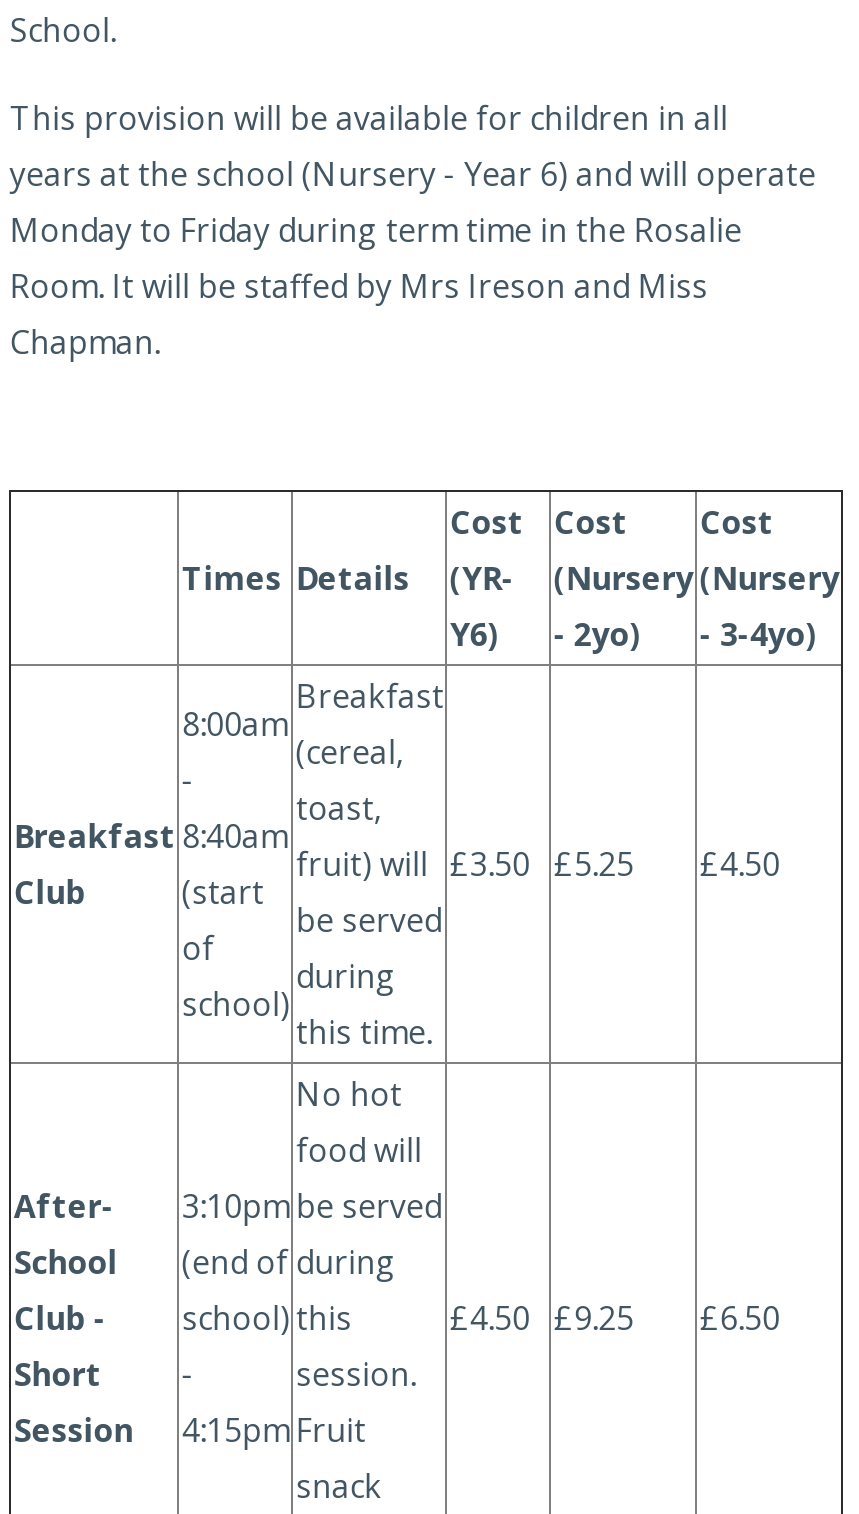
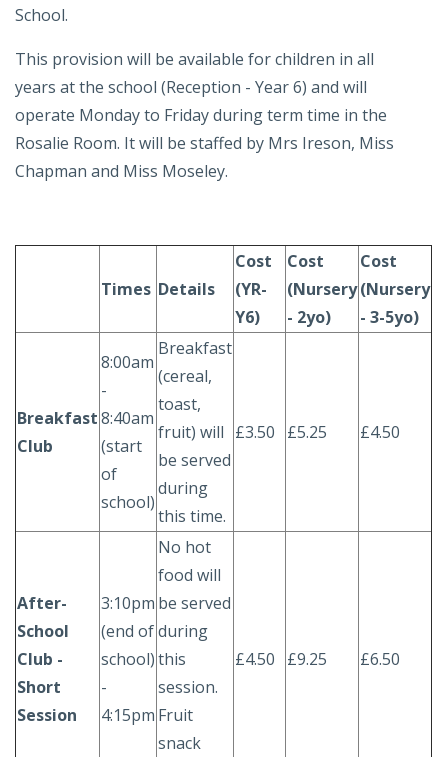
[10,152,816,364] years at the school (Nursery - Year 6) and will operate | Monday to Friday during term time in the Rosalie | Room. It will be staffed by Mrs Ireson and Miss | Chapman. -> [15,76,394,182] years at the school (Reception - Year 6) and will | operate Monday to Friday during term time in the | Rosalie Room. It will be staffed by Mrs Ireson, Miss | Chapman and Miss Moseley.
[450,612,818,656] Y6) - 2yo) - 3-4yo) -> [235,306,419,328] Y6) - 2yo) - 3-5yo)

